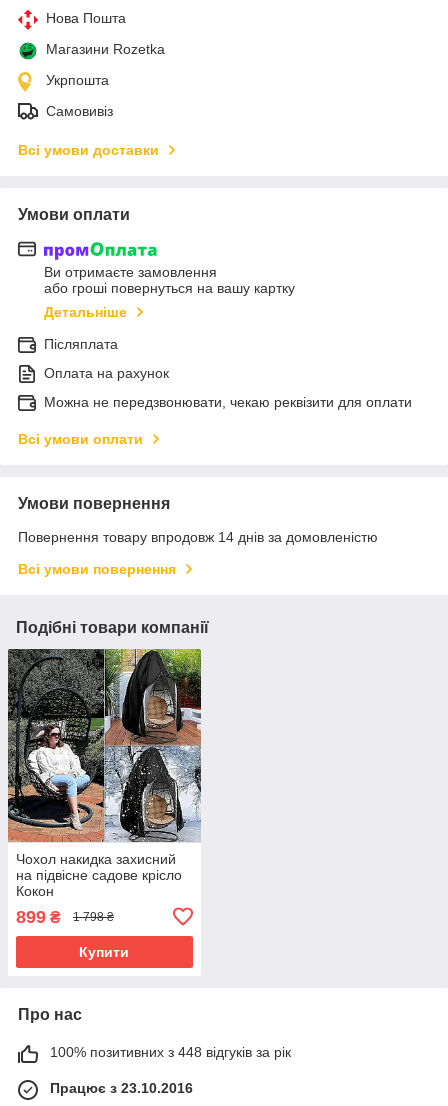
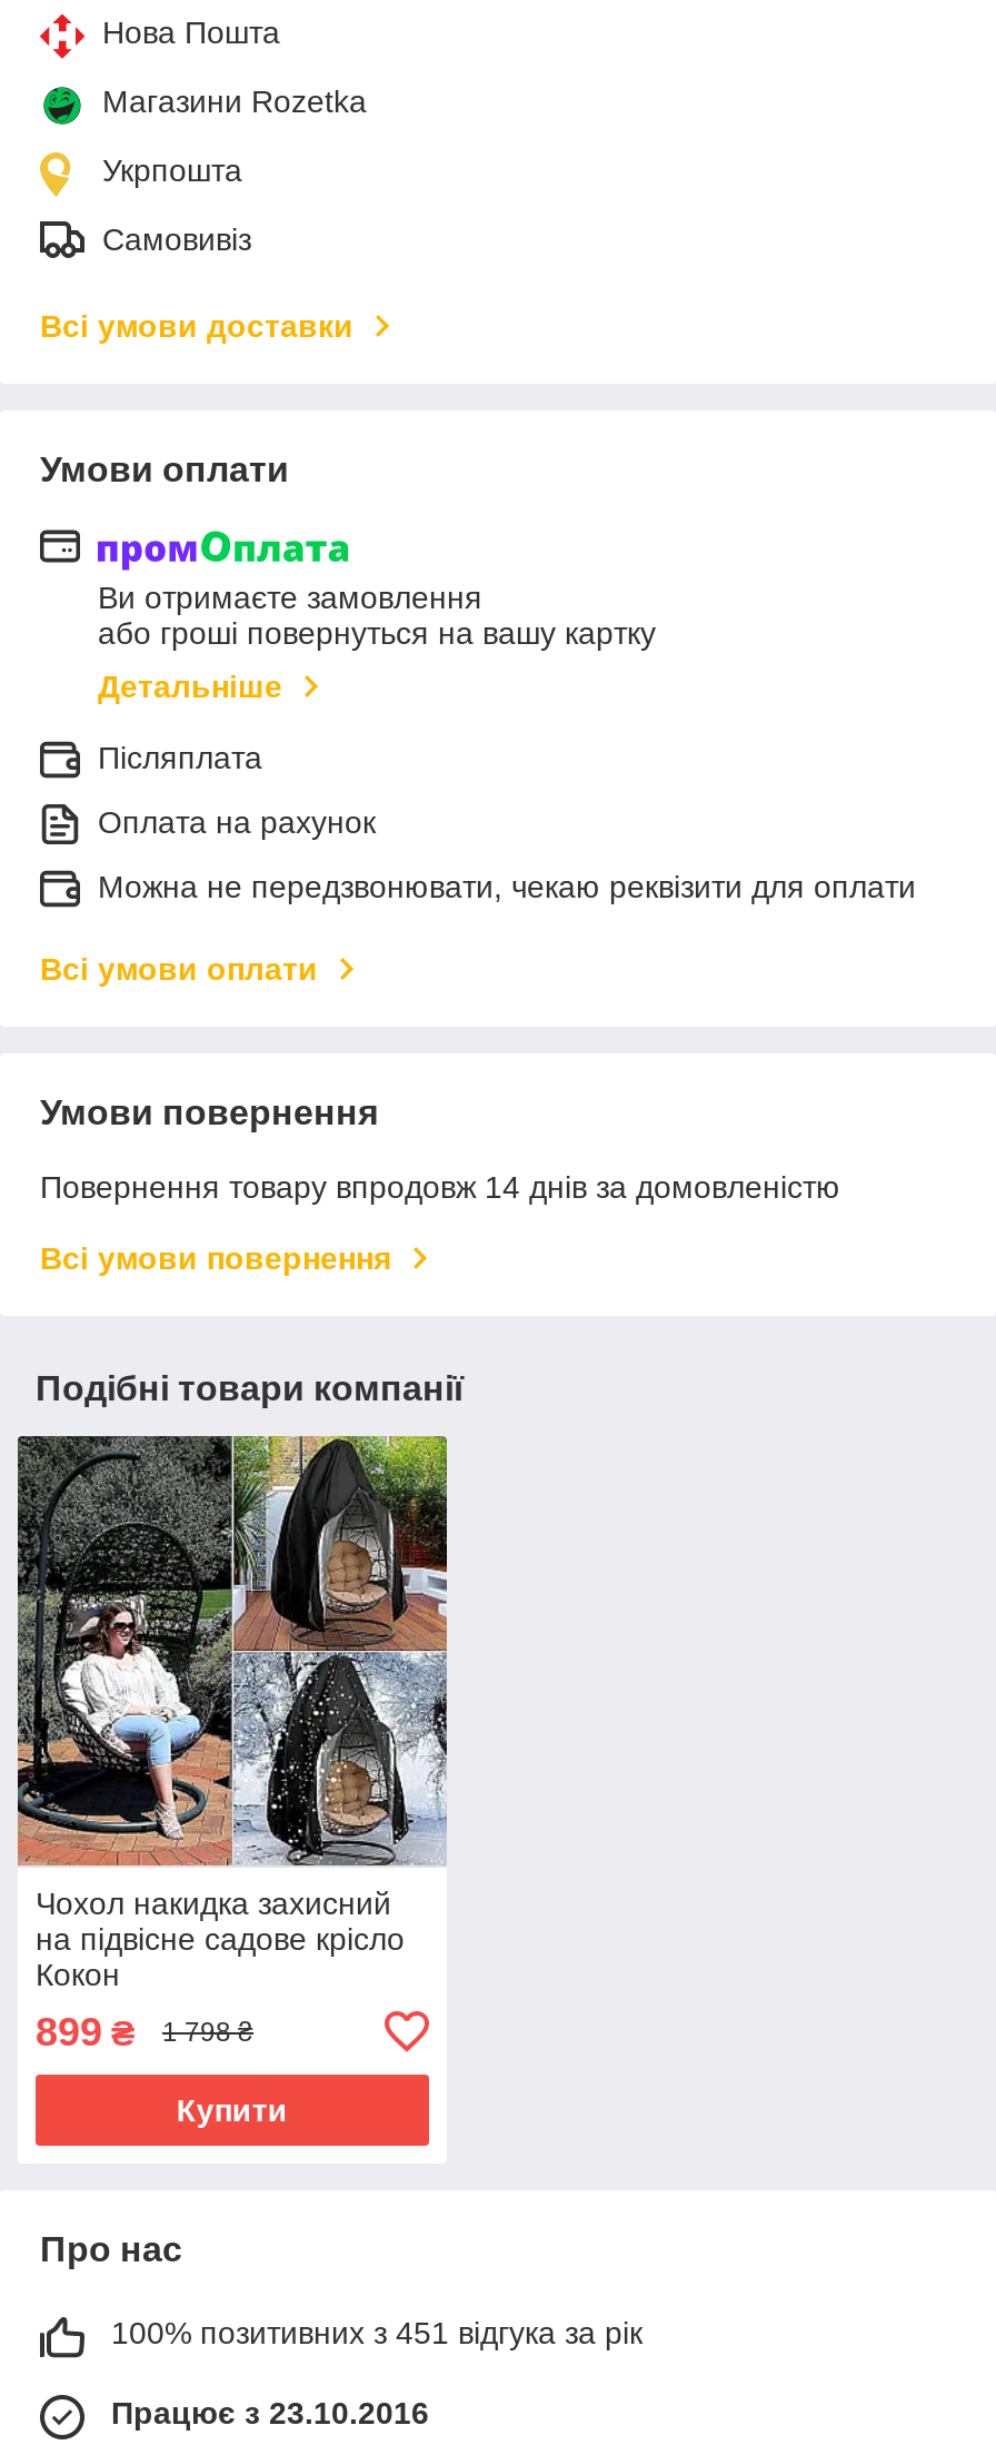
[50,1044,291,1060] 100% позитивних з 448 відгуків за рік -> [111,2314,643,2350] 100% позитивних з 451 відгука за рік

